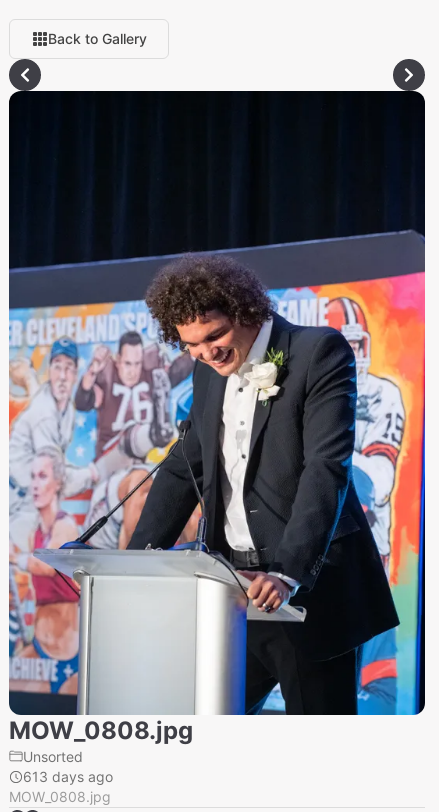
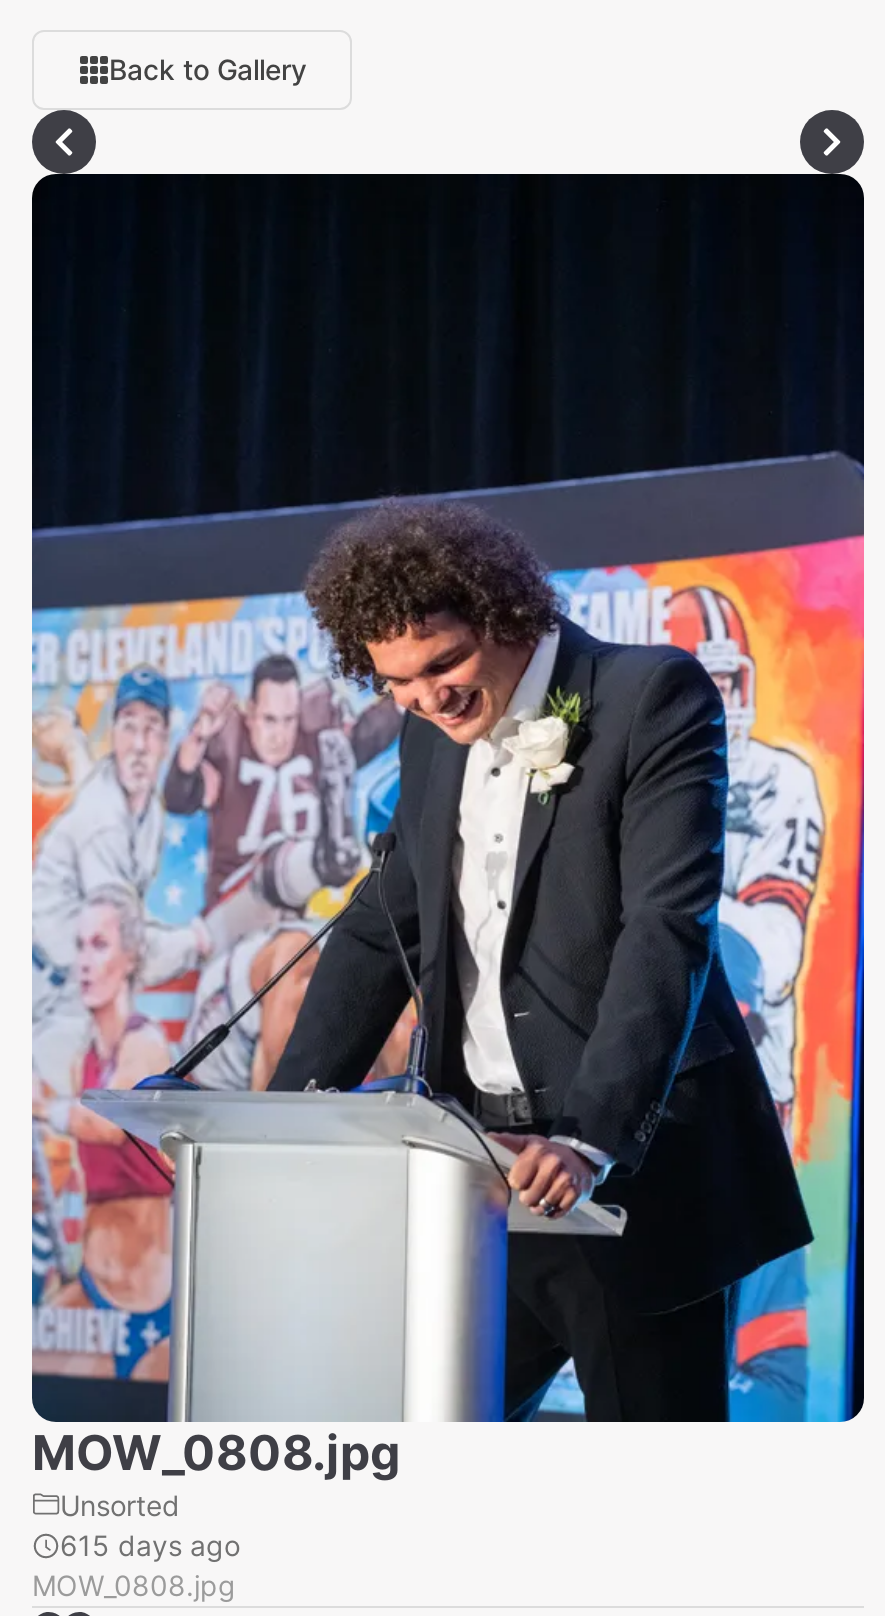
[23,768,113,785] 613 days ago -> [60,1529,240,1563] 615 days ago

